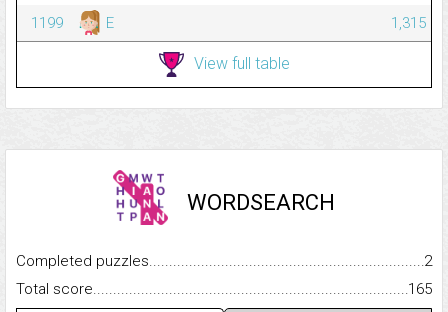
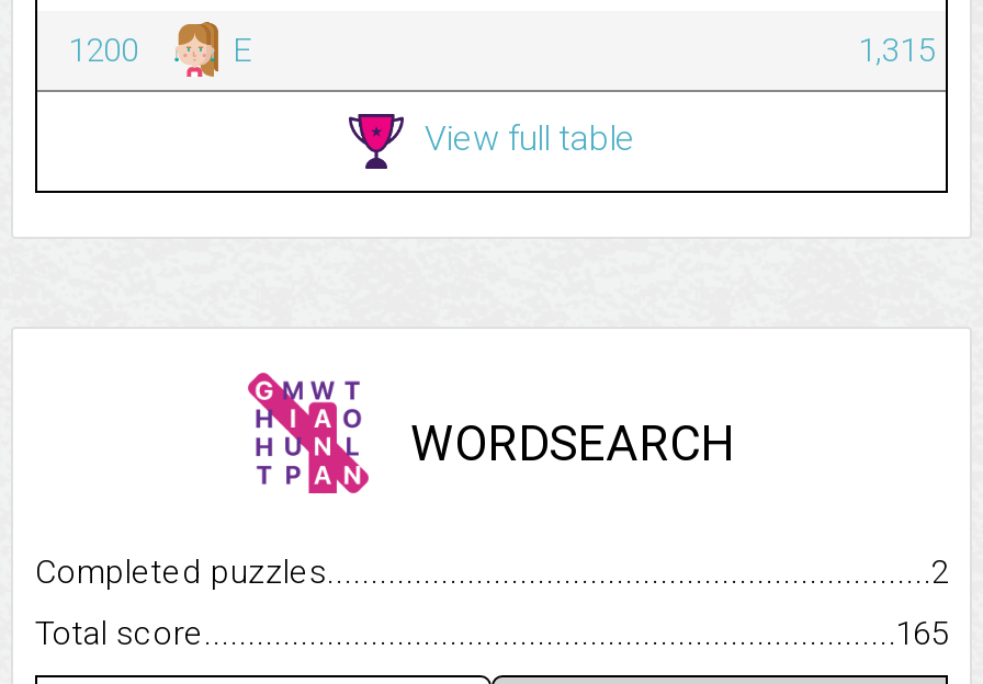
[31,14,63,32] 1199 -> [68,31,138,70] 1200

